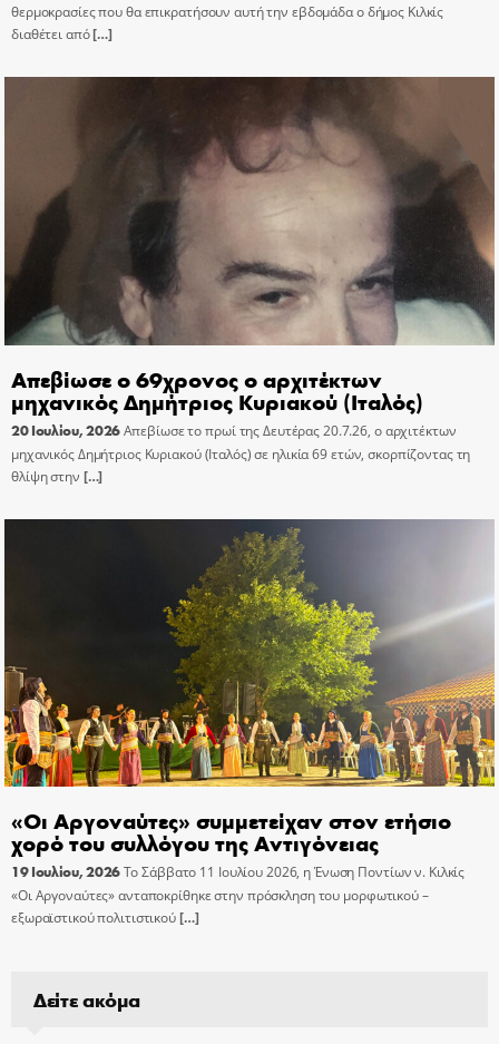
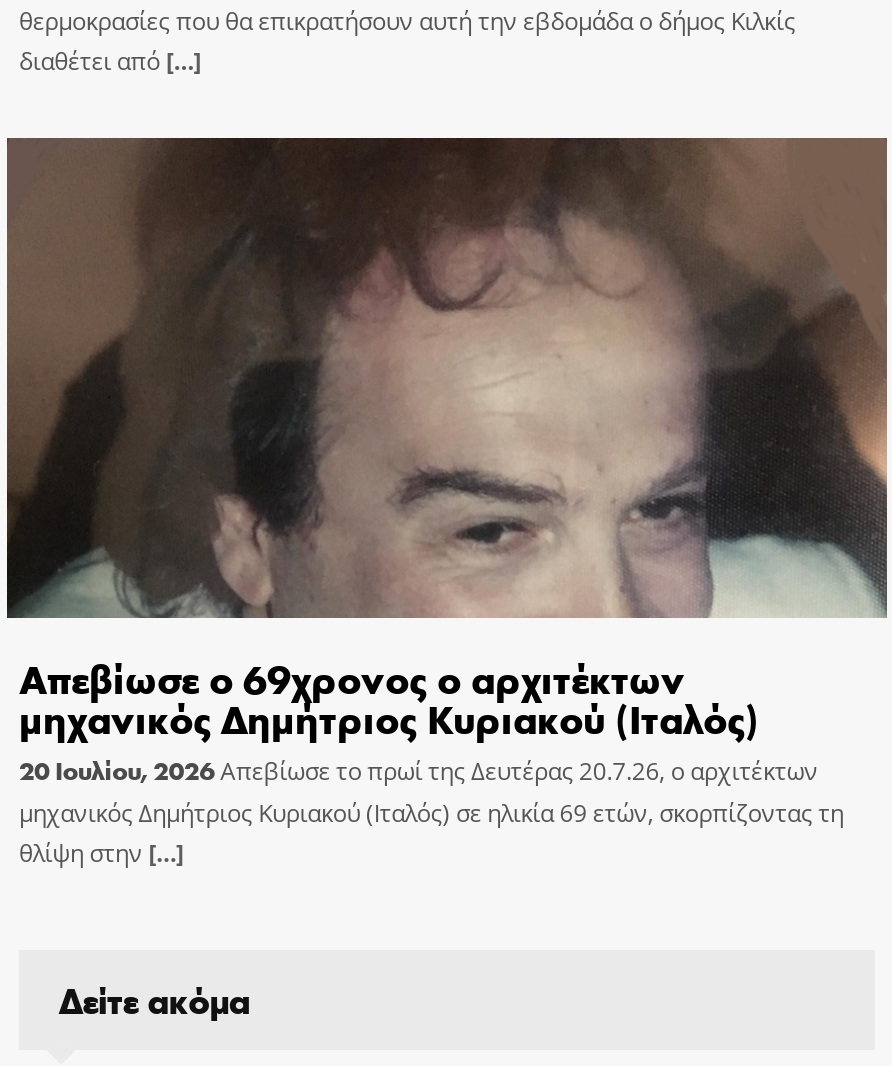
[3,519,496,927] [image] | «Οι Αργοναύτες» συμμετείχαν στον ετήσιο | χορό του συλλόγου της Αντιγόνειας | 19 Ιουλίου, 2026 Το Σάββατο 11 Ιουλίου 2026, η Ένωση Ποντίων ν. Κιλκίς | «Οι Αργοναύτες» ανταποκρίθηκε στην πρόσκληση του μορφωτικού – | εξωραϊστικού πολιτιστικού […] -> none

